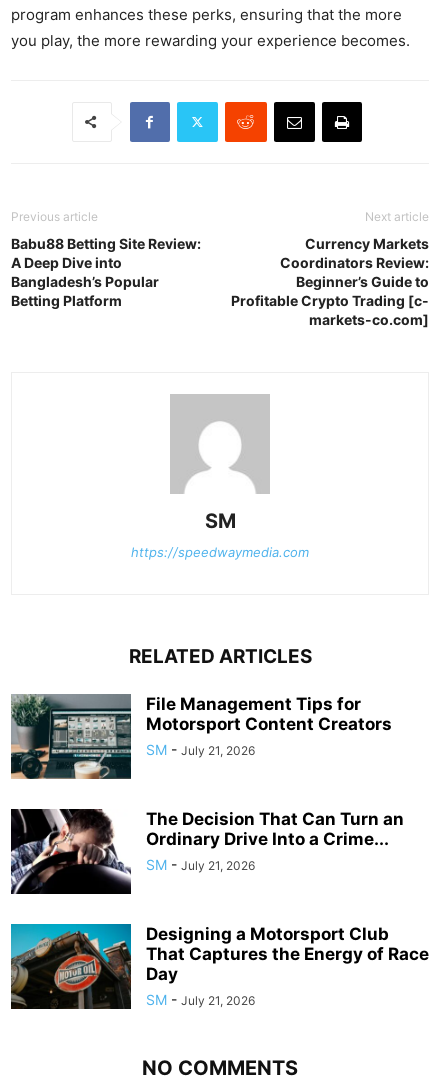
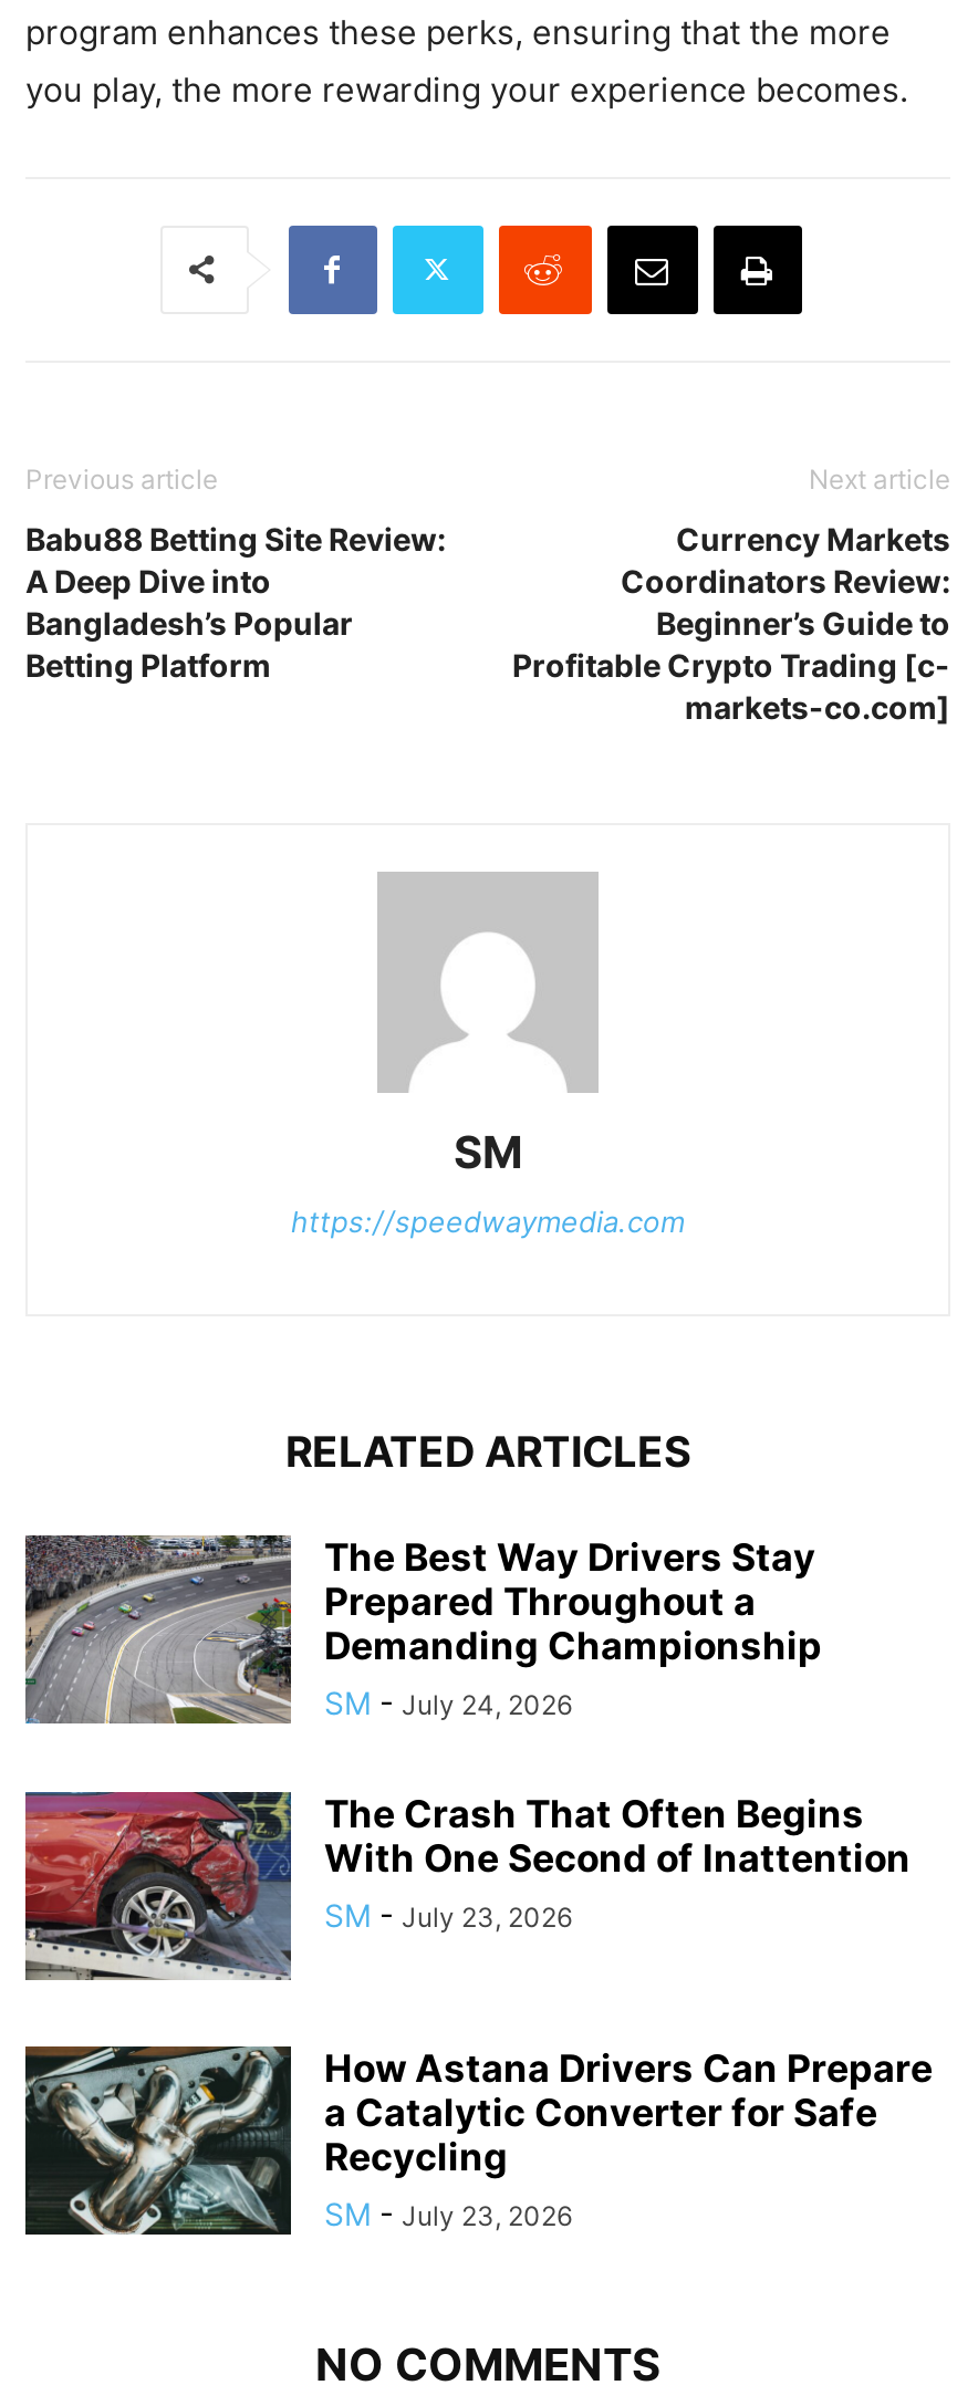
[11,693,392,780] [image] | File Management Tips for | Motorsport Content Creators | SM - July 21, 2026 -> [25,1534,822,1726] [image] | The Best Way Drivers Stay | Prepared Throughout a | Demanding Championship | SM - July 24, 2026
[10,808,404,895] [image] | The Decision That Can Turn an | Ordinary Drive Into a Crime... | SM - July 21, 2026 -> [23,1790,911,1980] [image] | The Crash That Often Begins | With One Second of Inattention | SM - July 23, 2026
[10,923,429,1010] [image] | Designing a Motorsport Club | That Captures the Energy of Race | Day | SM - July 21, 2026 -> [23,2044,933,2235] [image] | How Astana Drivers Can Prepare | a Catalytic Converter for Safe | Recycling | SM - July 23, 2026

